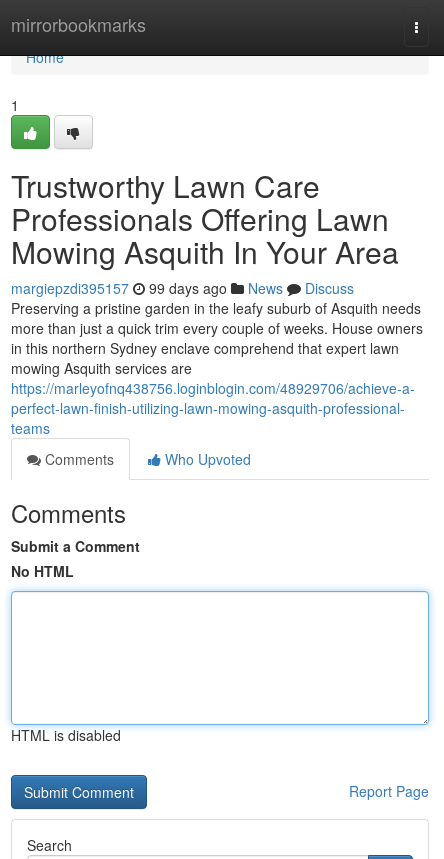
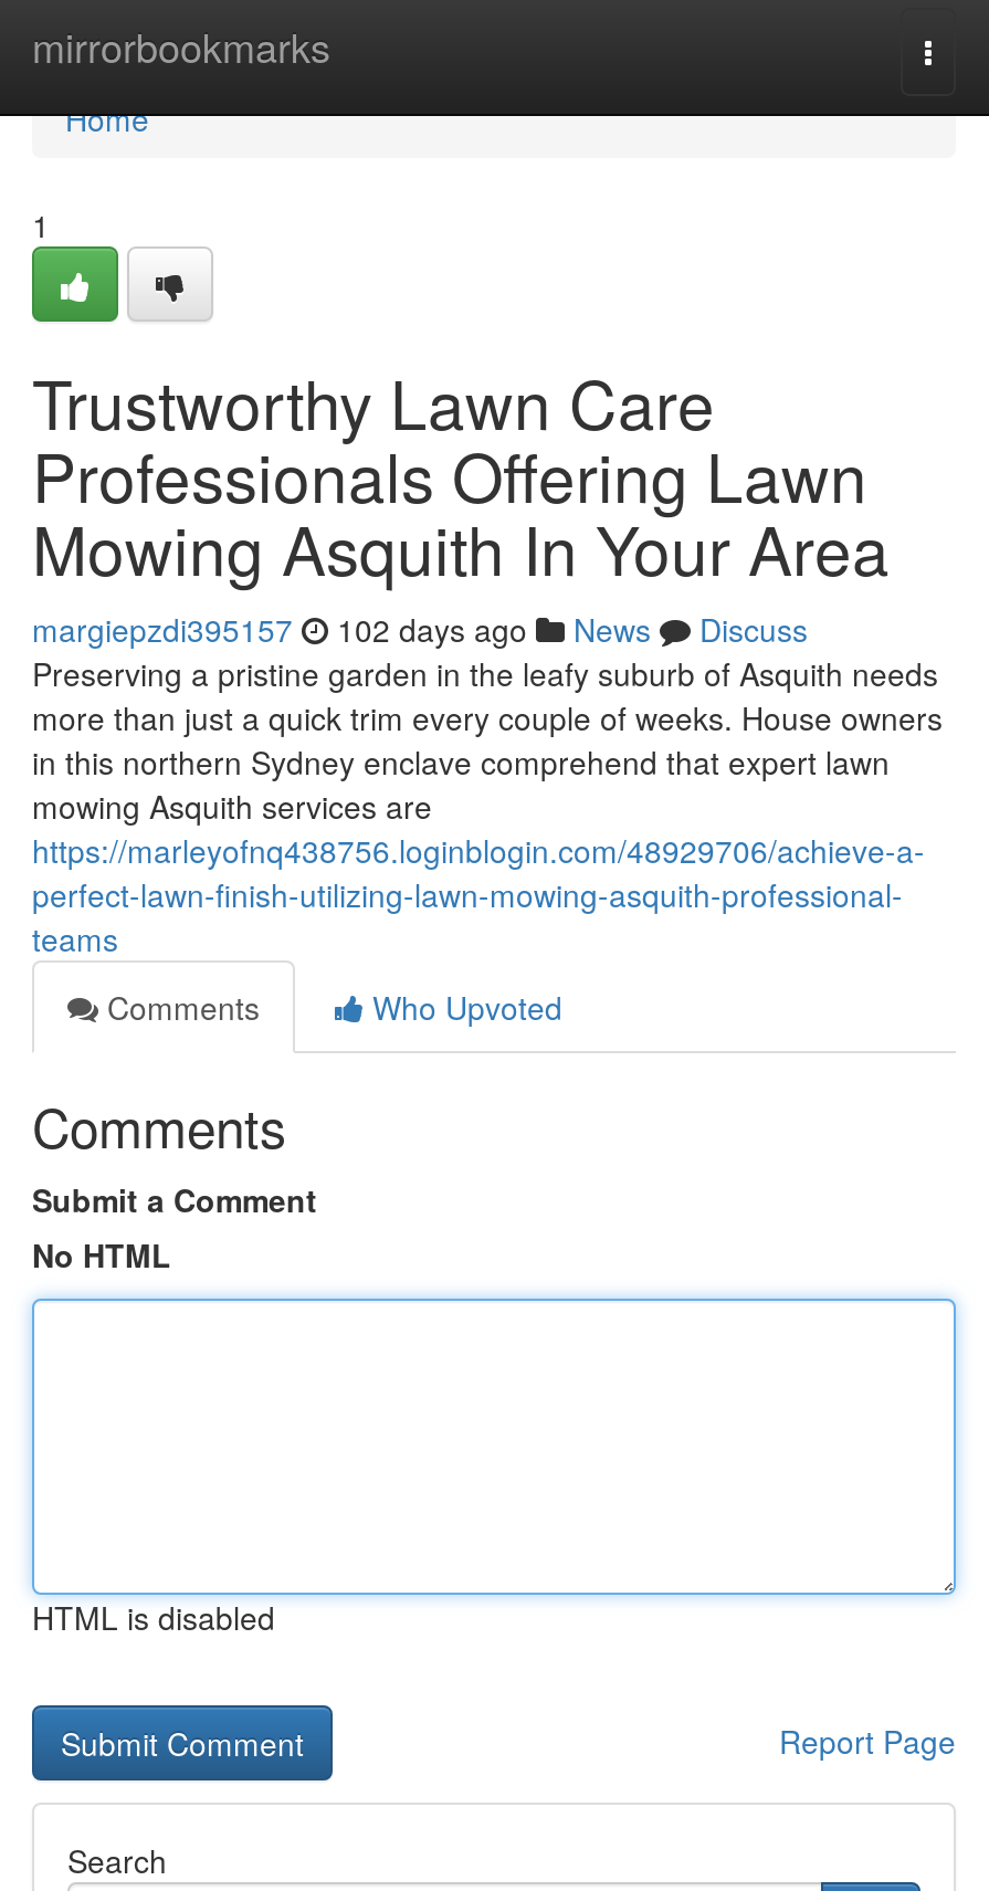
[11,278,354,298] margiepzdi395157 99 days ago News Discuss -> [32,607,808,651] margiepzdi395157 102 days ago News Discuss

